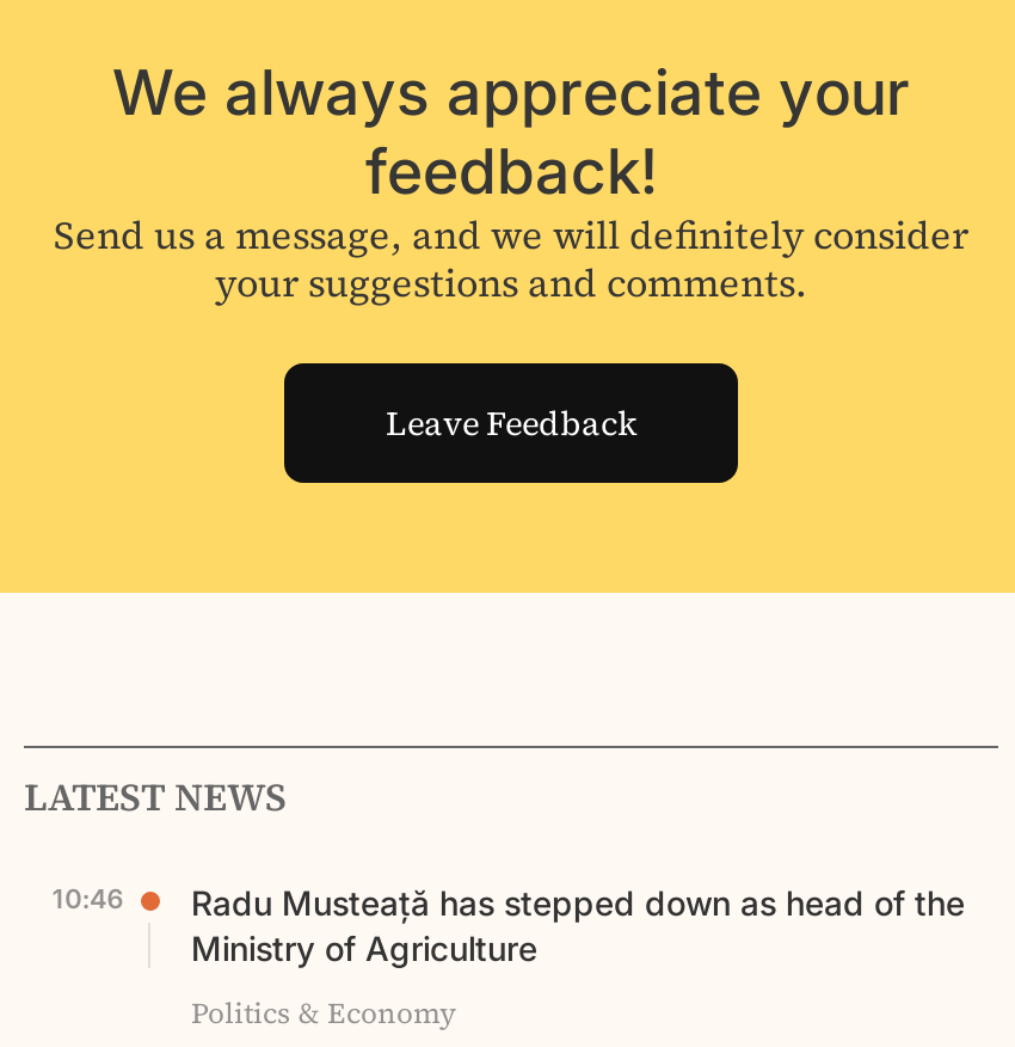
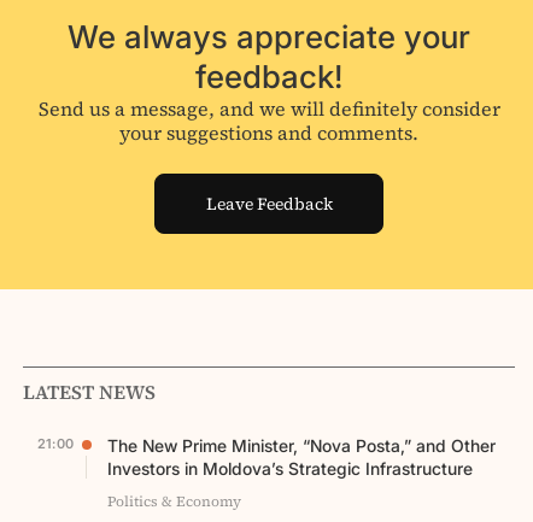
[52,882,965,968] 10:46 | Radu Musteață has stepped down as head of the | Ministry of Agriculture -> [37,435,496,479] 21:00 | The New Prime Minister, “Nova Posta,” and Other | Investors in Moldova’s Strategic Infrastructure

